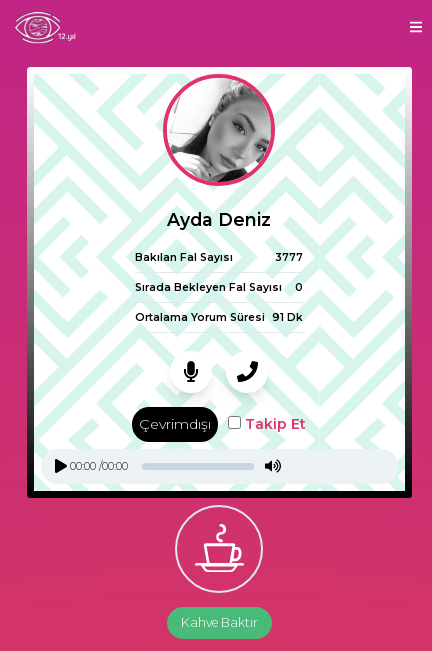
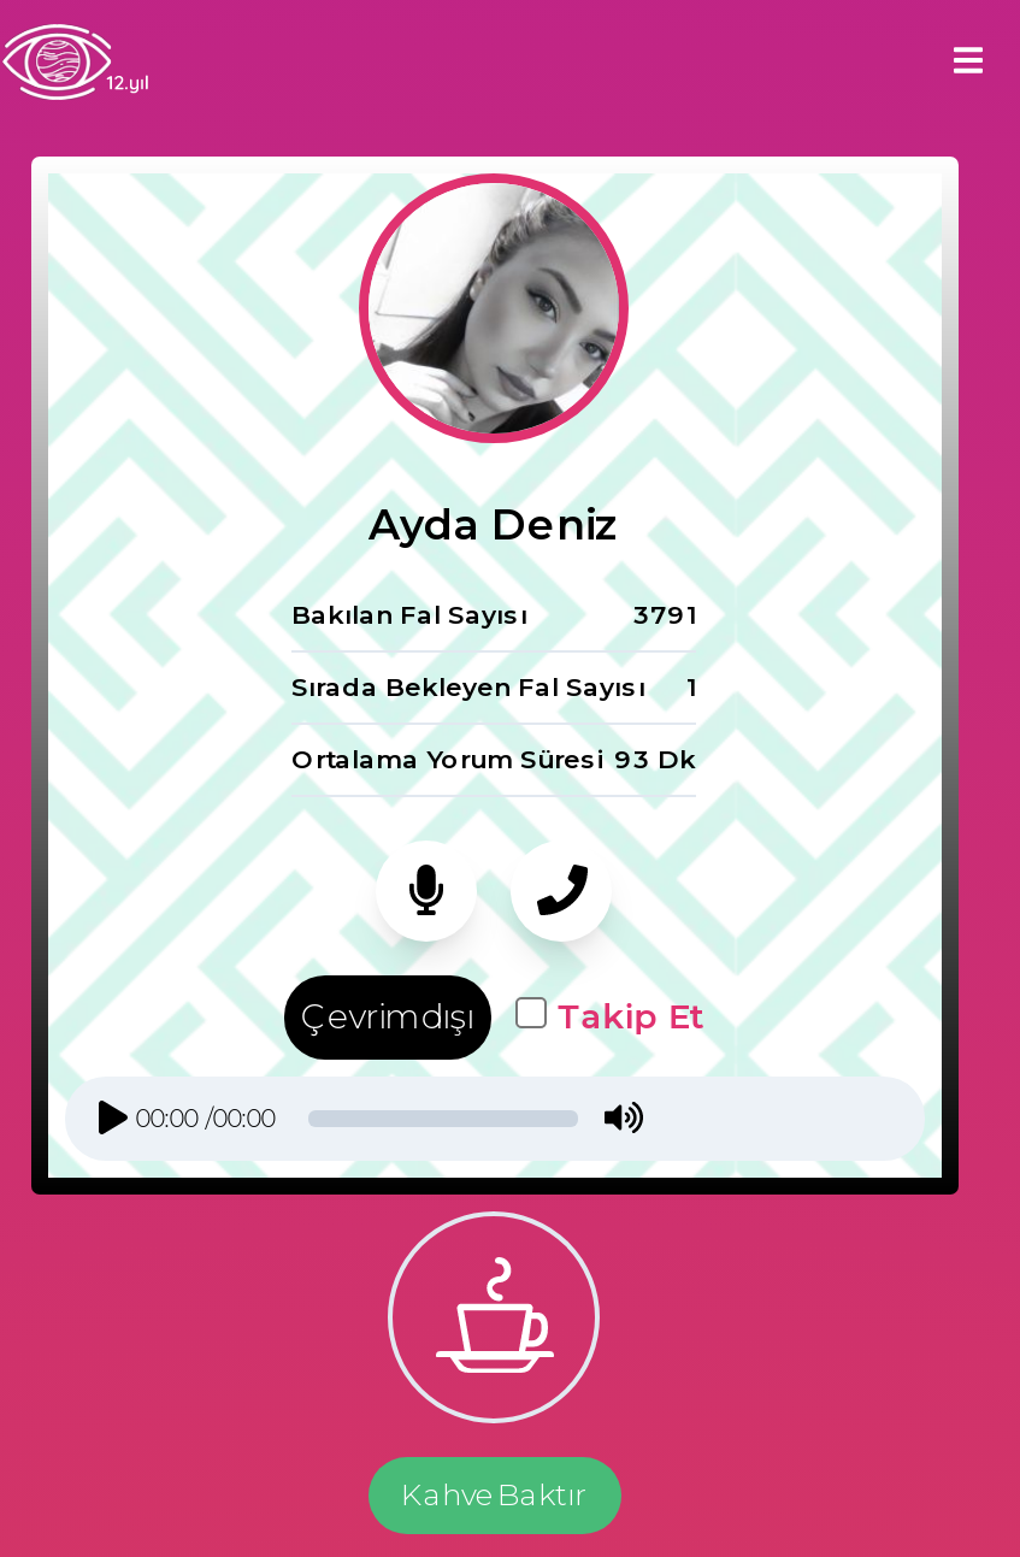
[275,251,303,264] 3777 -> [633,601,696,632] 3791
[135,281,303,294] Sırada Bekleyen Fal Sayısı 0 -> [291,673,696,704] Sırada Bekleyen Fal Sayısı 1
[135,311,303,324] Ortalama Yorum Süresi 91 Dk -> [291,745,696,777] Ortalama Yorum Süresi 93 Dk

